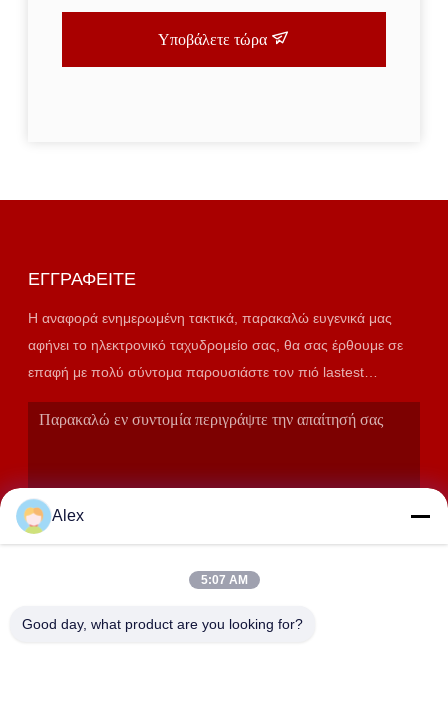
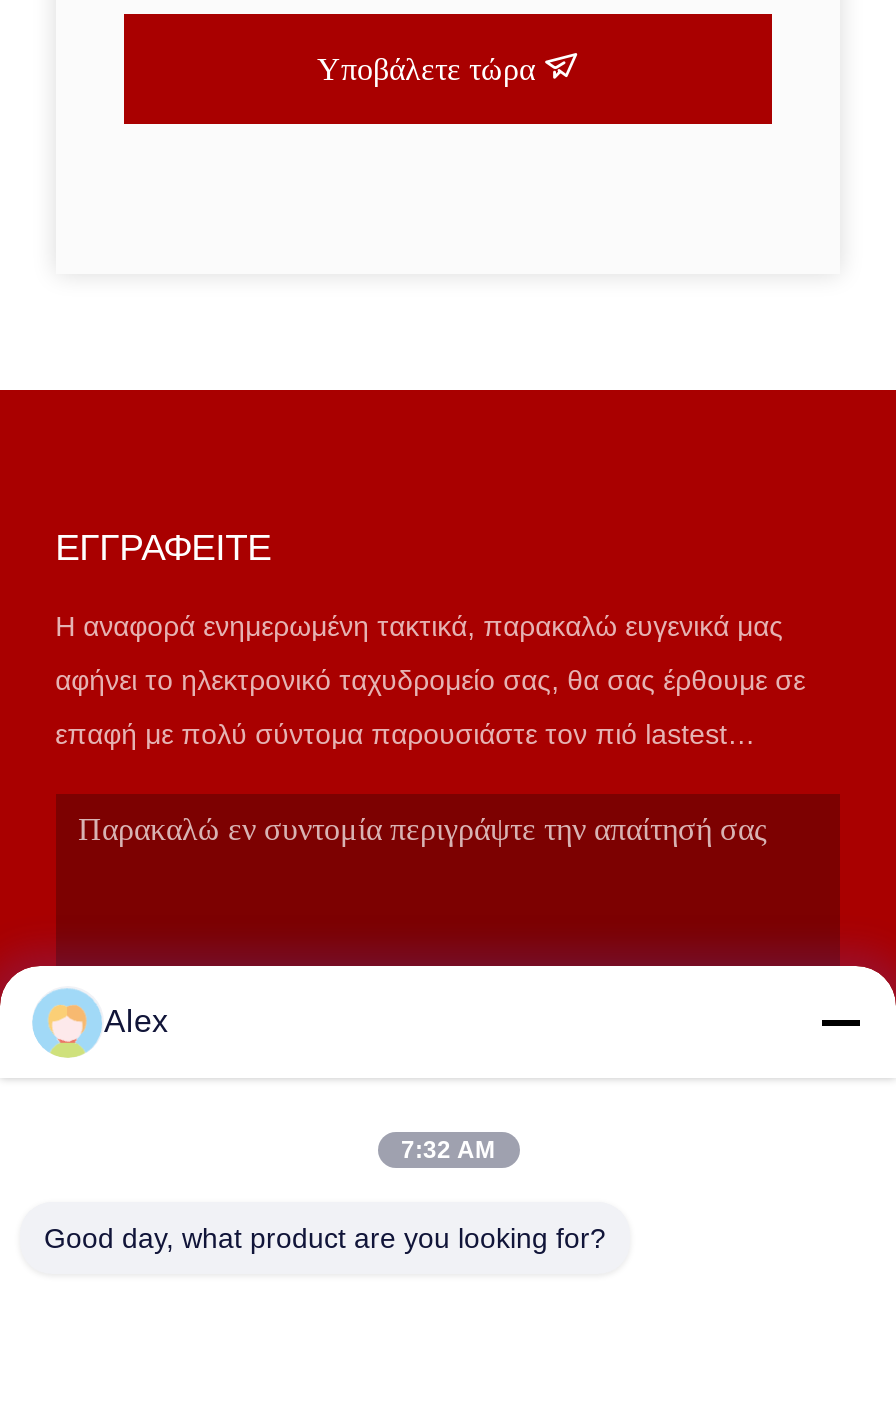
[200,573,247,587] 5:07 AM -> [401,1136,495,1164] 7:32 AM

